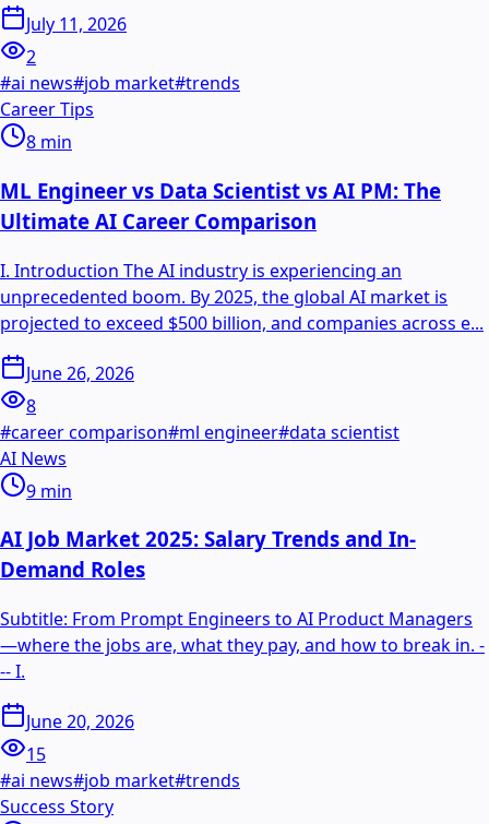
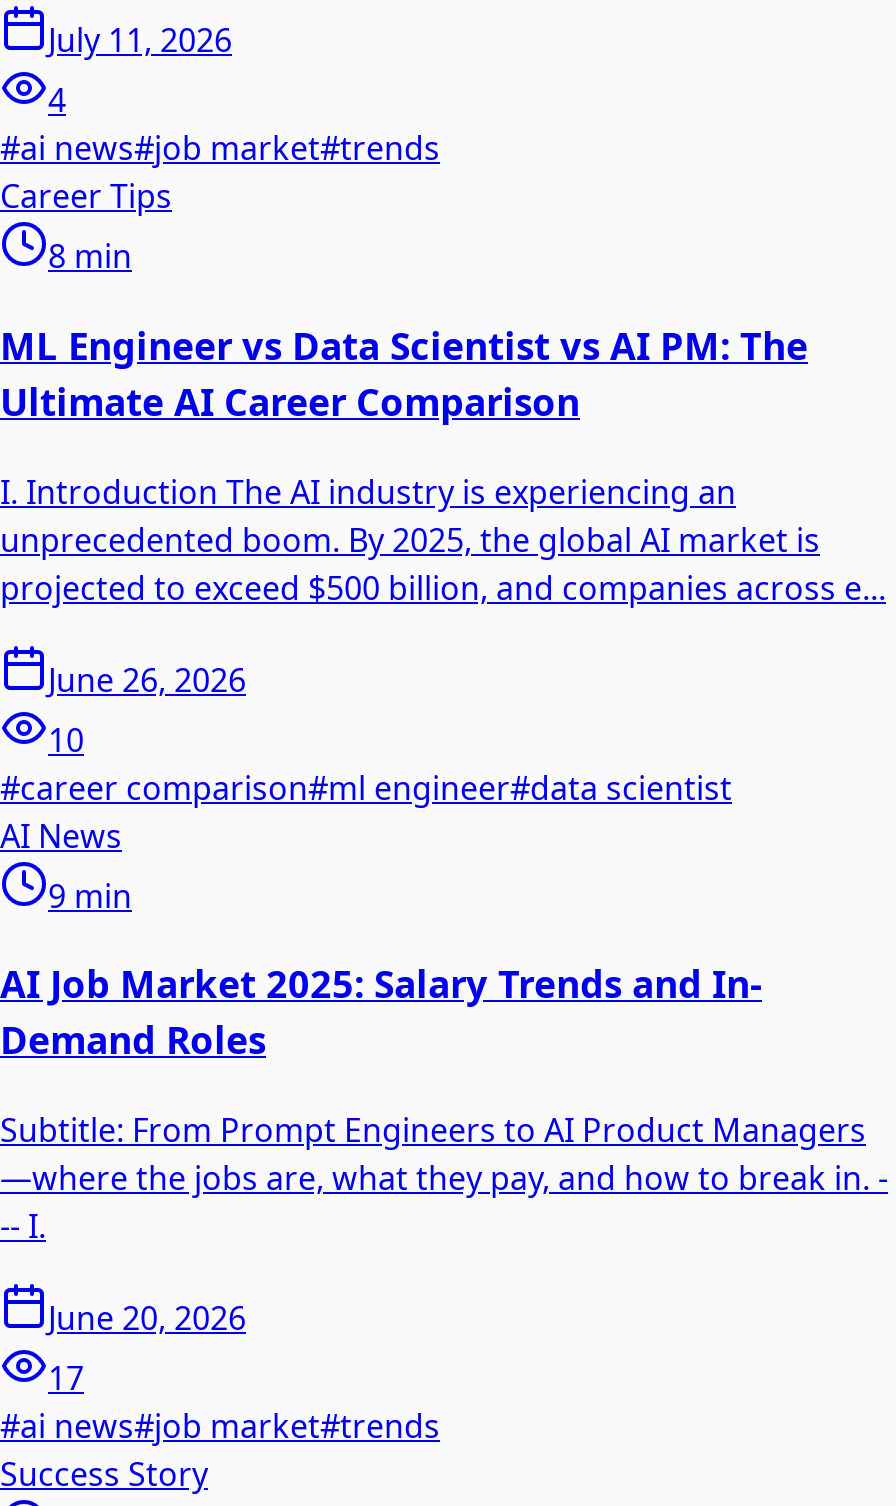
[26,45,36,69] 2 -> [48,78,66,122] 4
[26,393,36,417] 8 -> [48,717,84,761] 10
[26,742,46,766] 15 -> [48,1356,84,1400] 17

